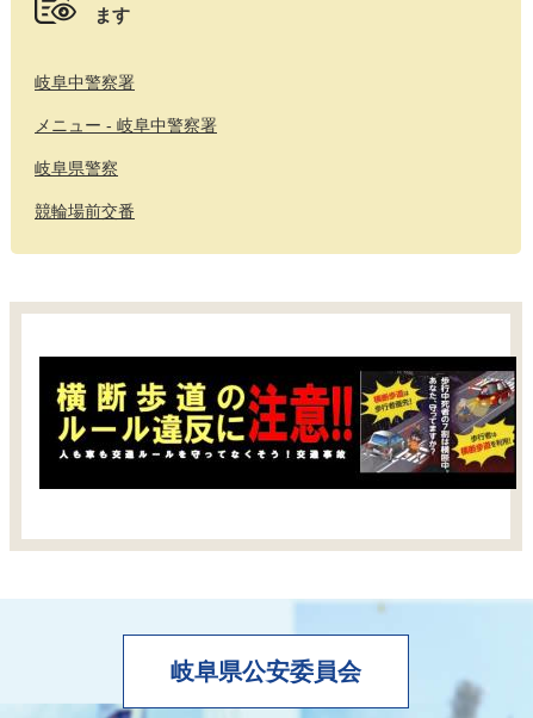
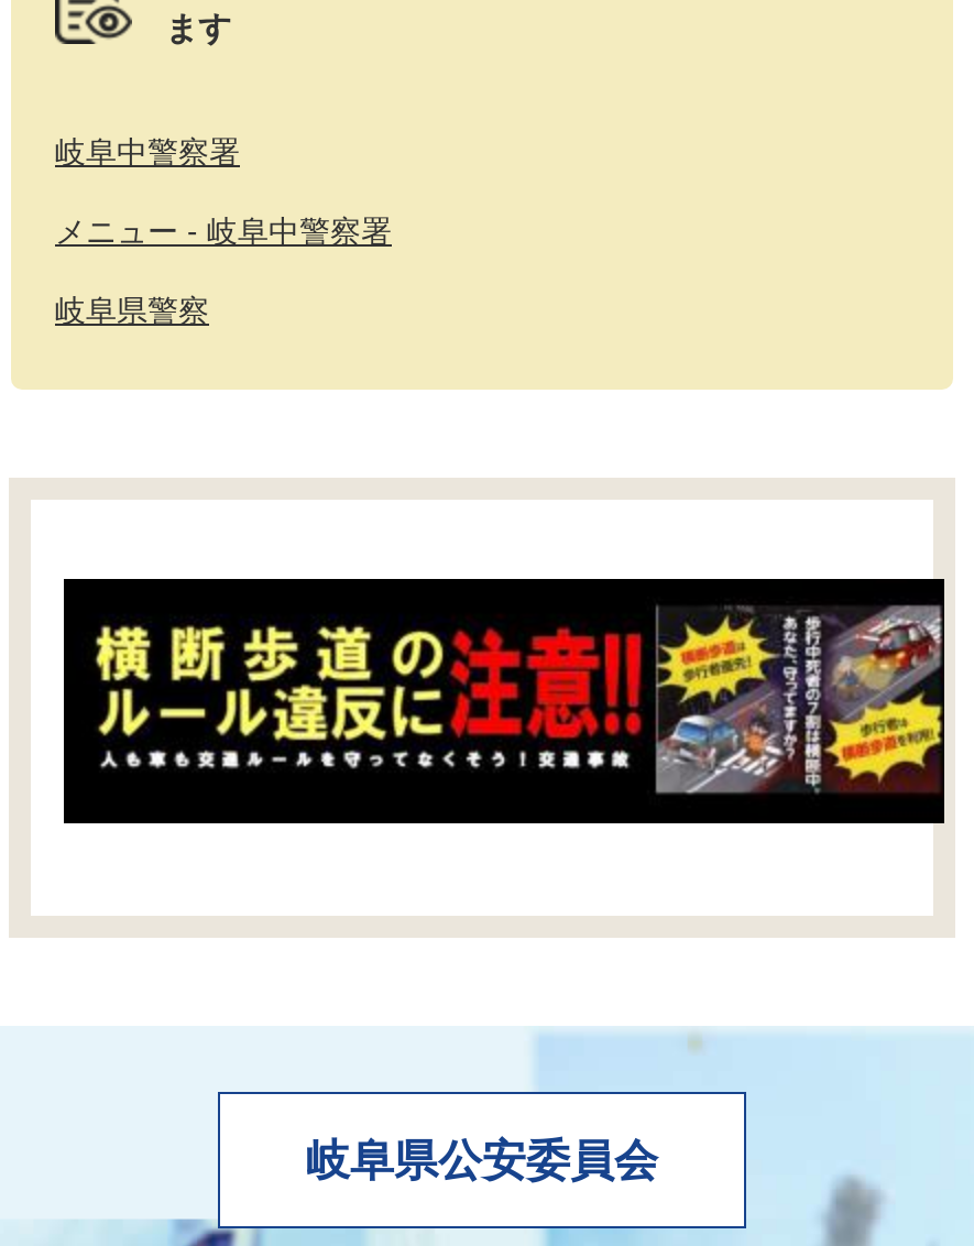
[35,201,135,220] 競輪場前交番 -> none

